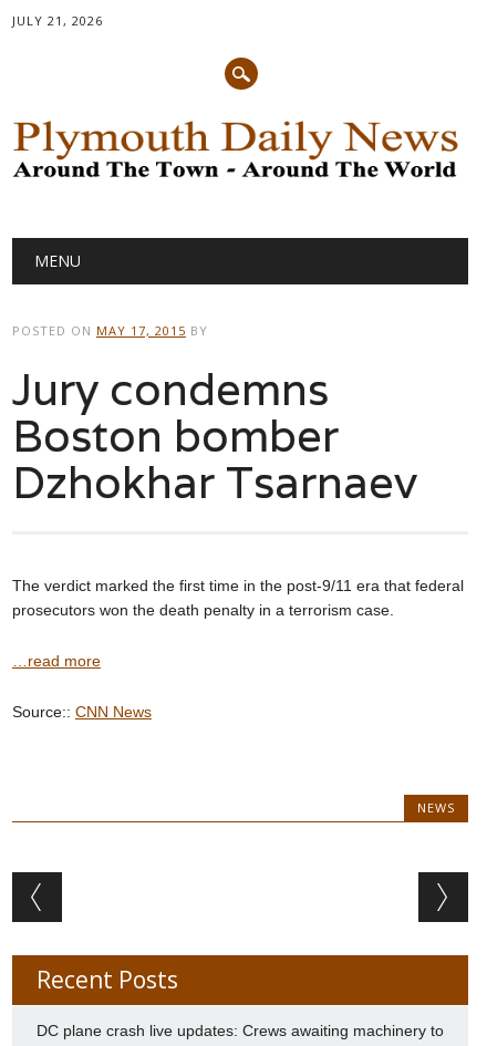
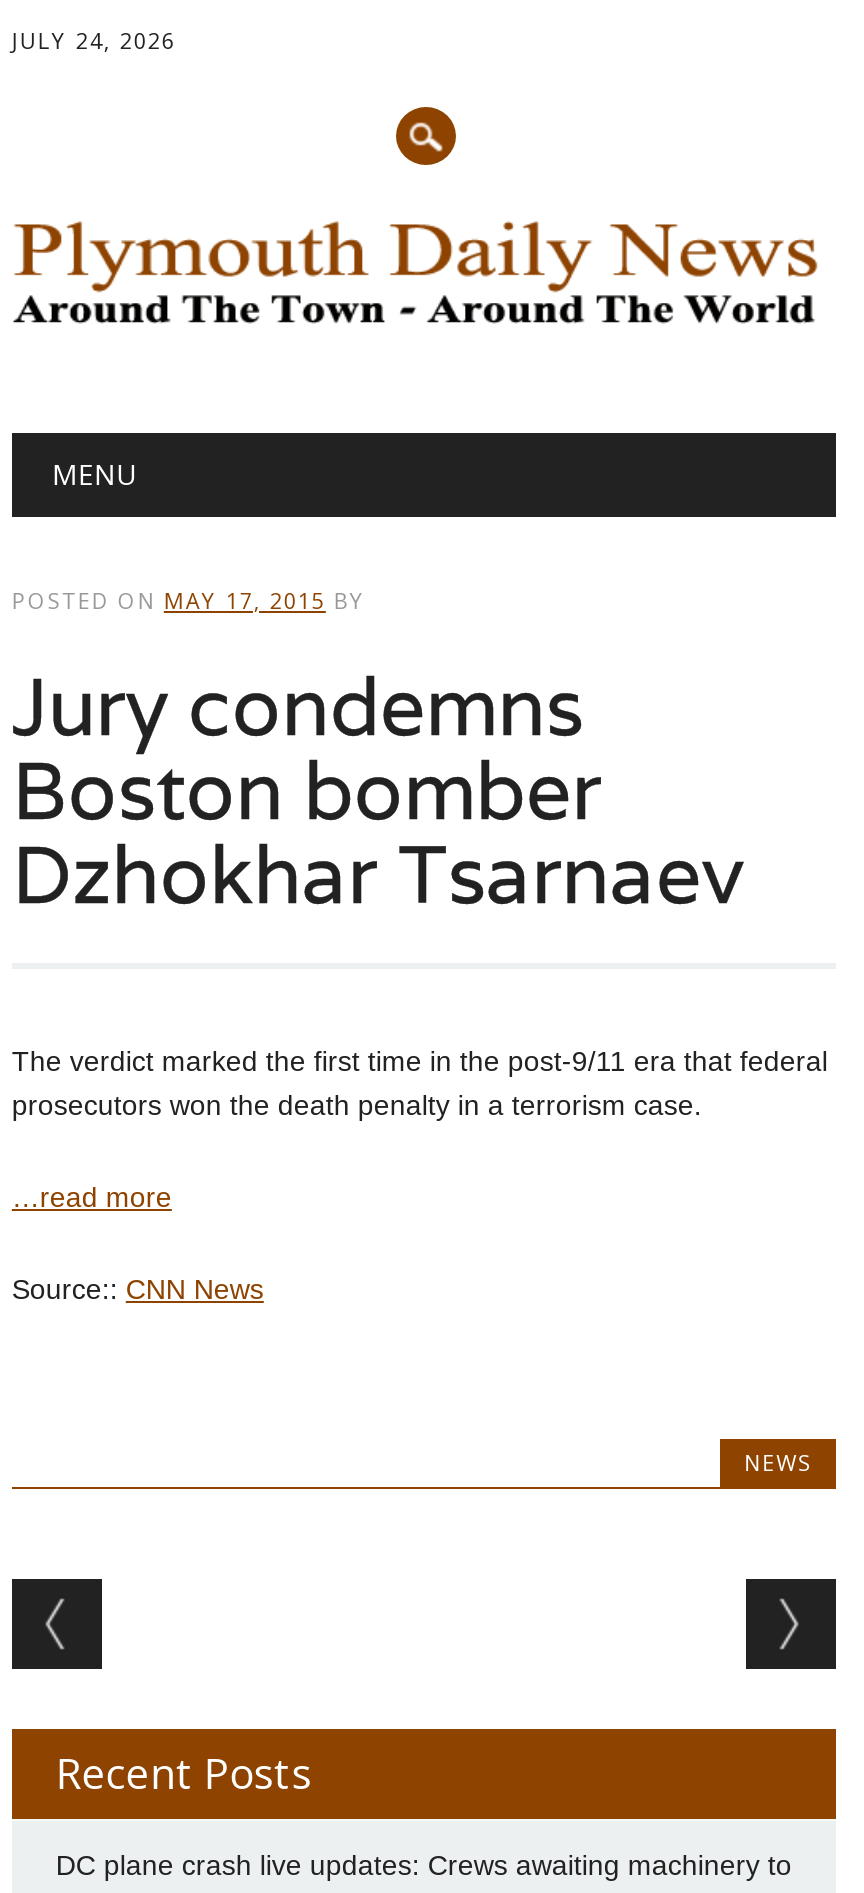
[12,12,103,29] JULY 21, 2026 -> [12,25,176,55] JULY 24, 2026

